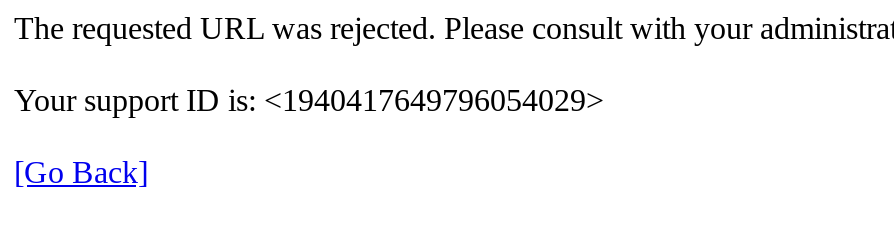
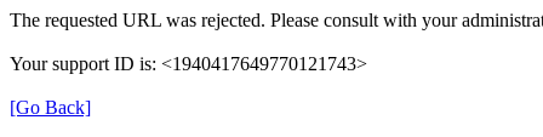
[14,83,604,117] Your support ID is: <1940417649796054029> -> [10,53,367,74] Your support ID is: <1940417649770121743>

